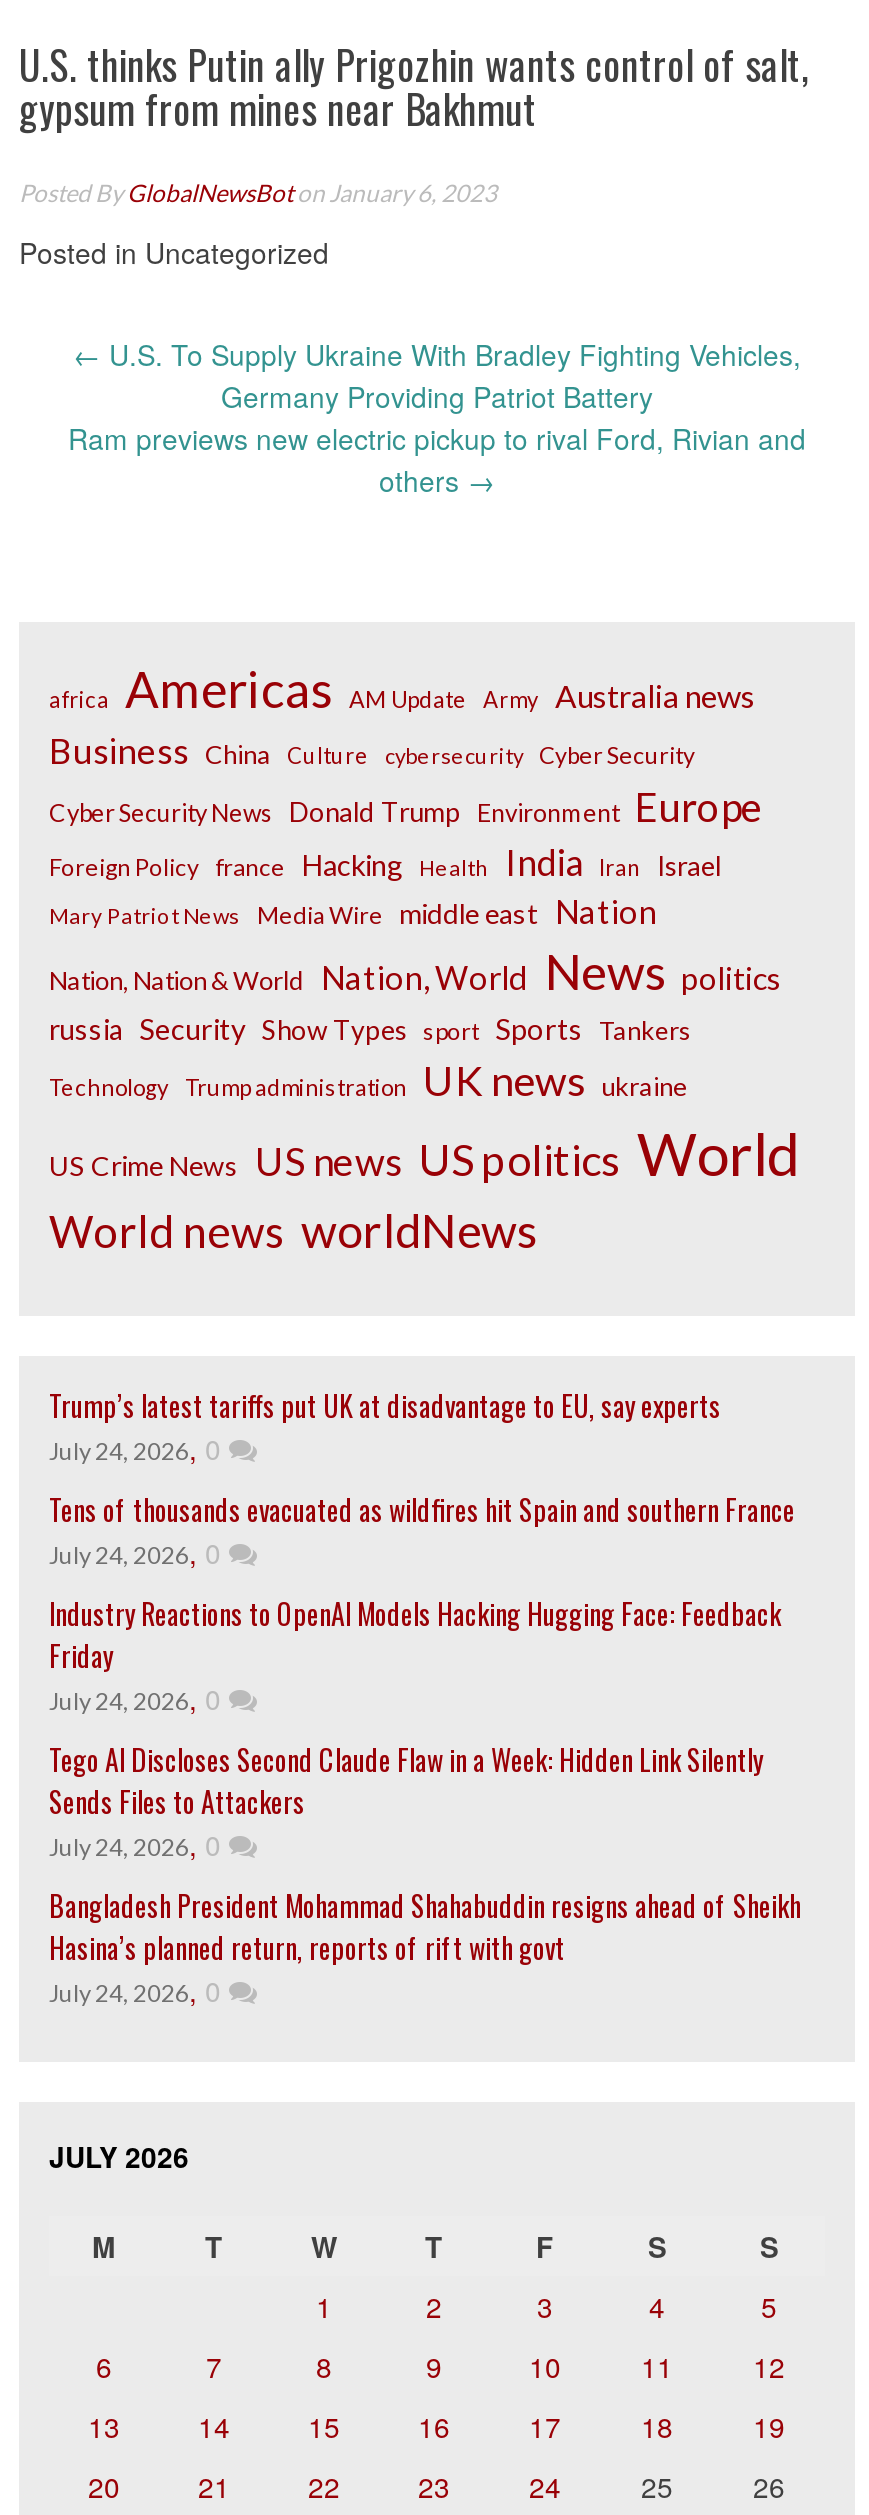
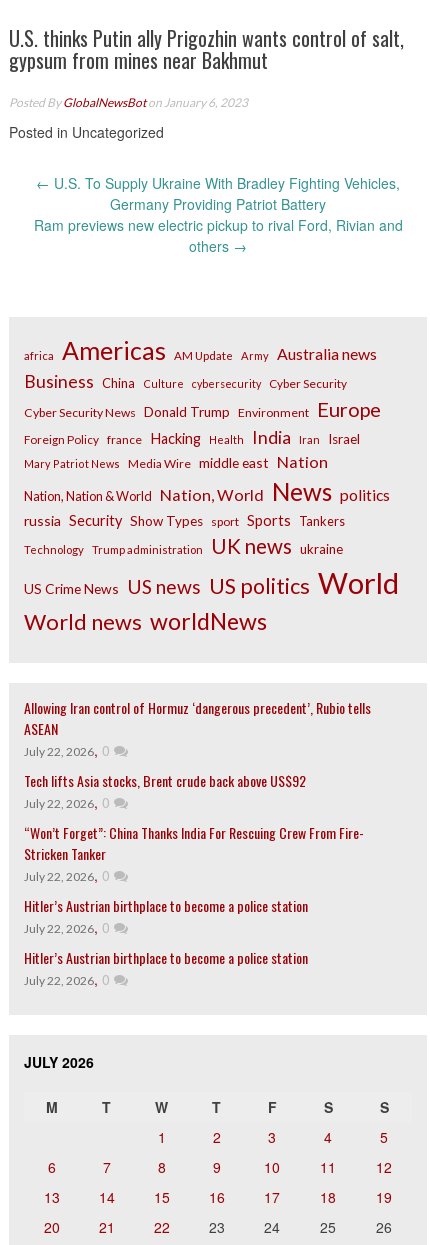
[49,1384,721,1468] Trump’s latest tariffs put UK at disadvantage to EU, say experts | July 24, 2026, 0 -> [24,697,371,760] Allowing Iran control of Hormuz ‘dangerous precedent’, Rubio tells | ASEAN | July 22, 2026, 0
[49,1488,795,1572] Tens of thousands evacuated as wildfires hit Spain and southern France | July 24, 2026, 0 -> [24,770,306,812] Tech lifts Asia stocks, Brent crude back above US$92 | July 22, 2026, 0
[49,1592,781,1718] Industry Reactions to OpenAI Models Hacking Hugging Face: Feedback | Friday | July 24, 2026, 0 -> [24,822,364,885] “Won’t Forget”: China Thanks India For Rescuing Crew From Fire- | Stricken Tanker | July 22, 2026, 0
[49,1738,763,1864] Tego AI Discloses Second Claude Flaw in a Week: Hidden Link Silently | Sends Files to Attackers | July 24, 2026, 0 -> [24,895,308,937] Hitler’s Austrian birthplace to become a police station | July 22, 2026, 0
[49,1884,801,2010] Bangladesh President Mohammad Shahabuddin resigns ahead of Sheikh | Hasina’s planned return, reports of rift with govt | July 24, 2026, 0 -> [24,947,308,989] Hitler’s Austrian birthplace to become a police station | July 22, 2026, 0

